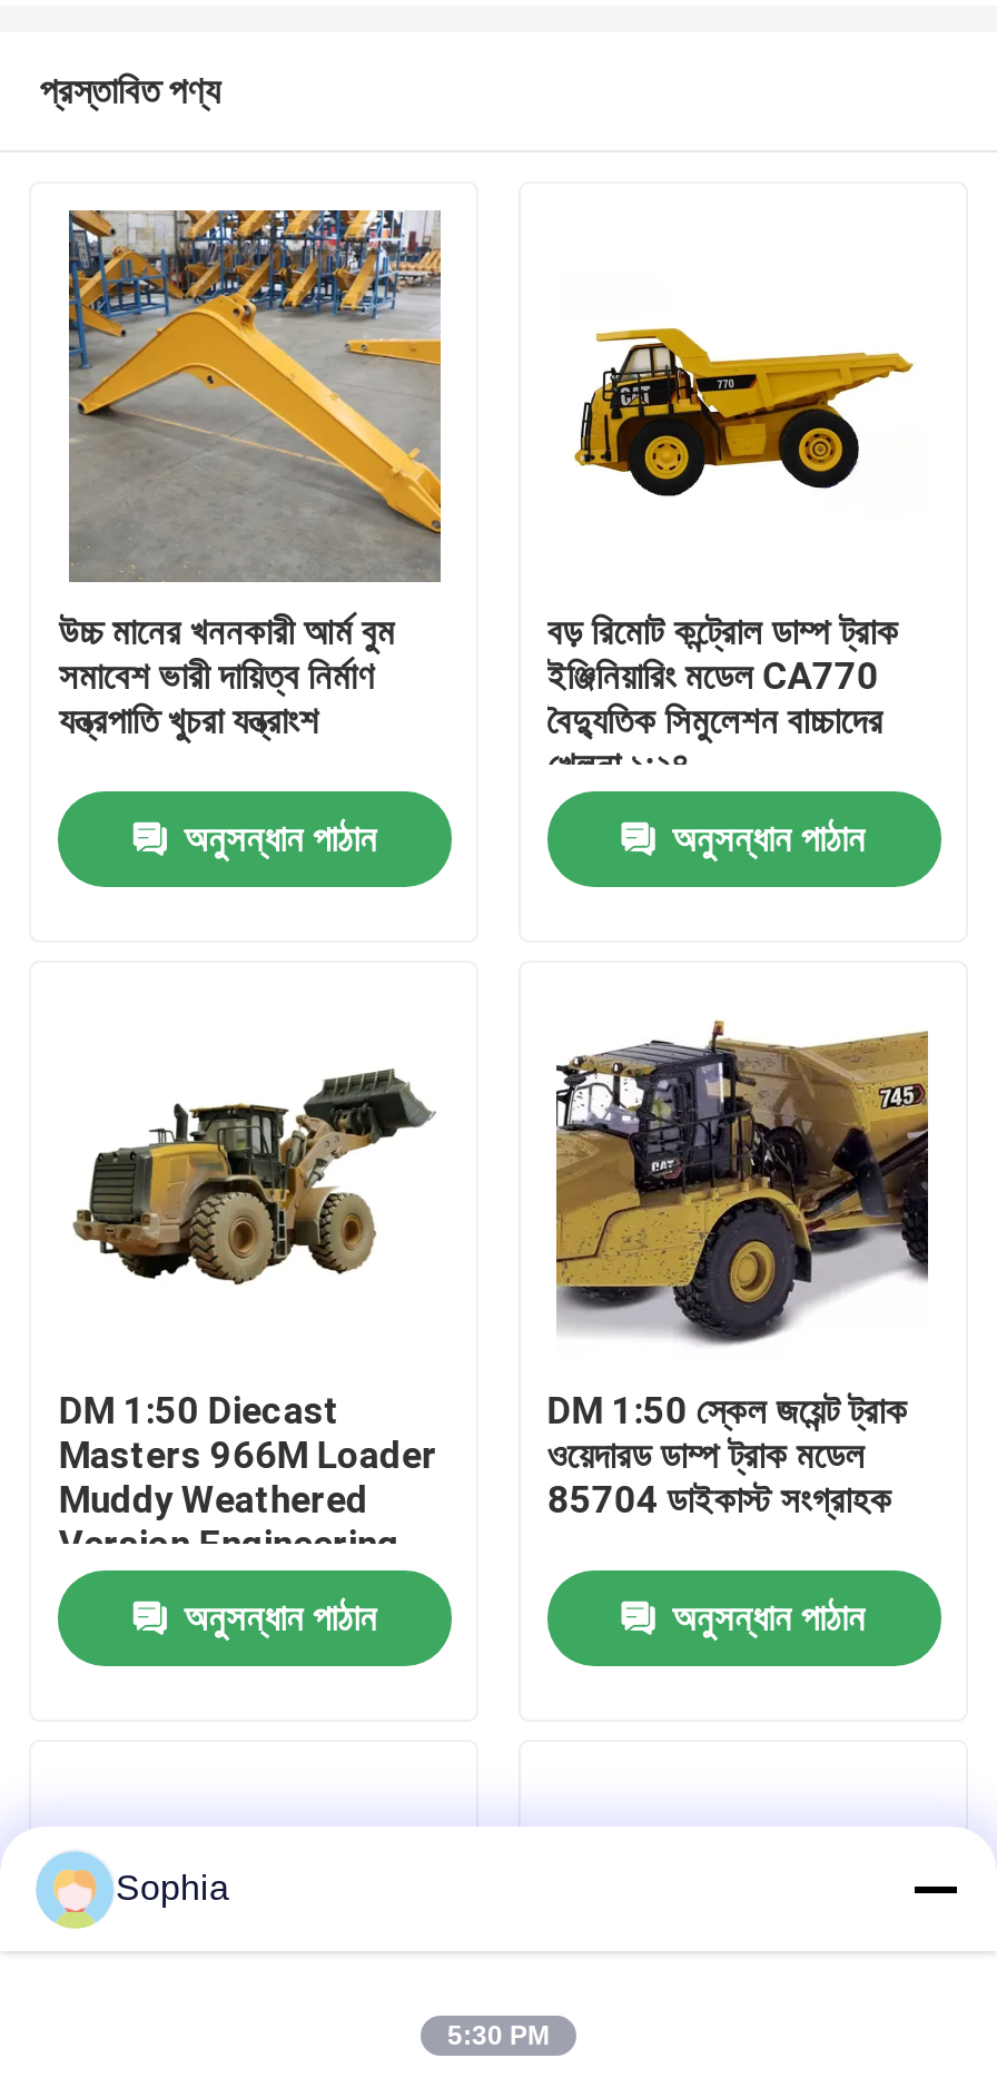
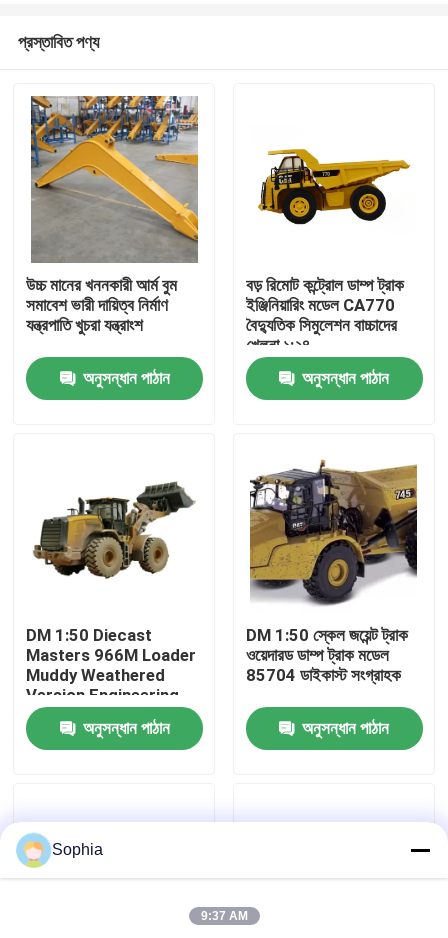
[447,2020,550,2051] 5:30 PM -> [200,909,247,923] 9:37 AM

